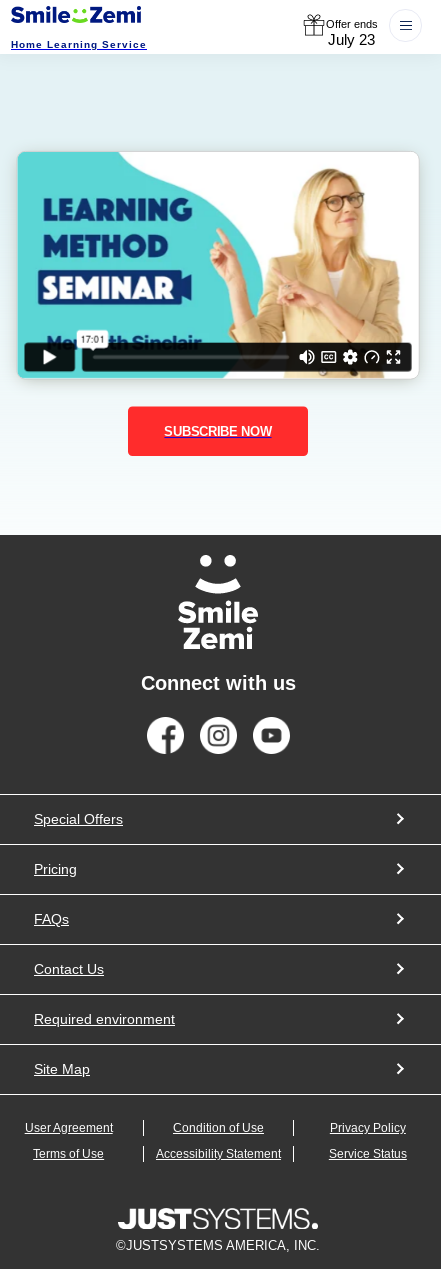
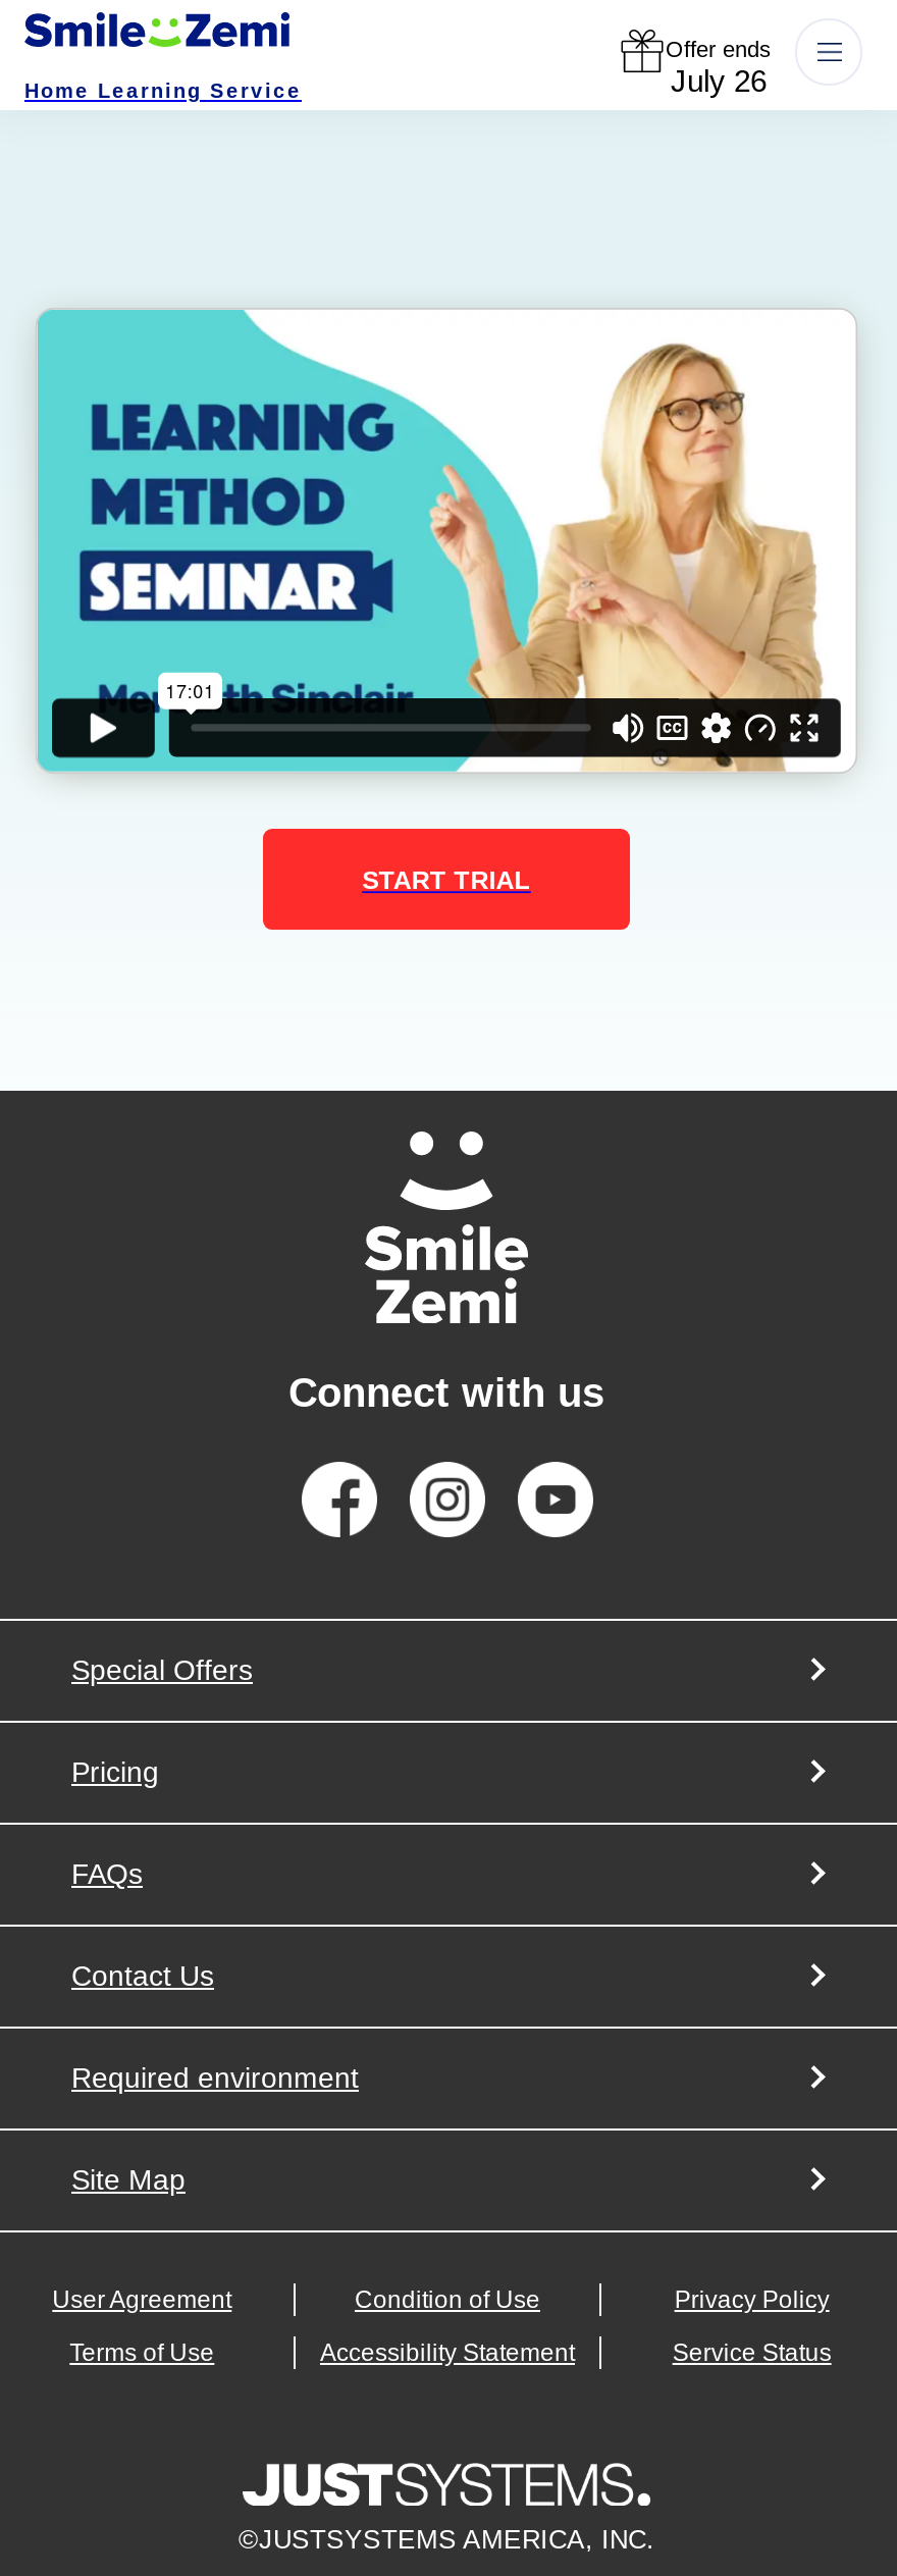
[328,31,375,48] July 23 -> [671,63,767,98] July 26
[164,424,271,438] SUBSCRIBE NOW -> [362,865,531,894] START TRIAL

